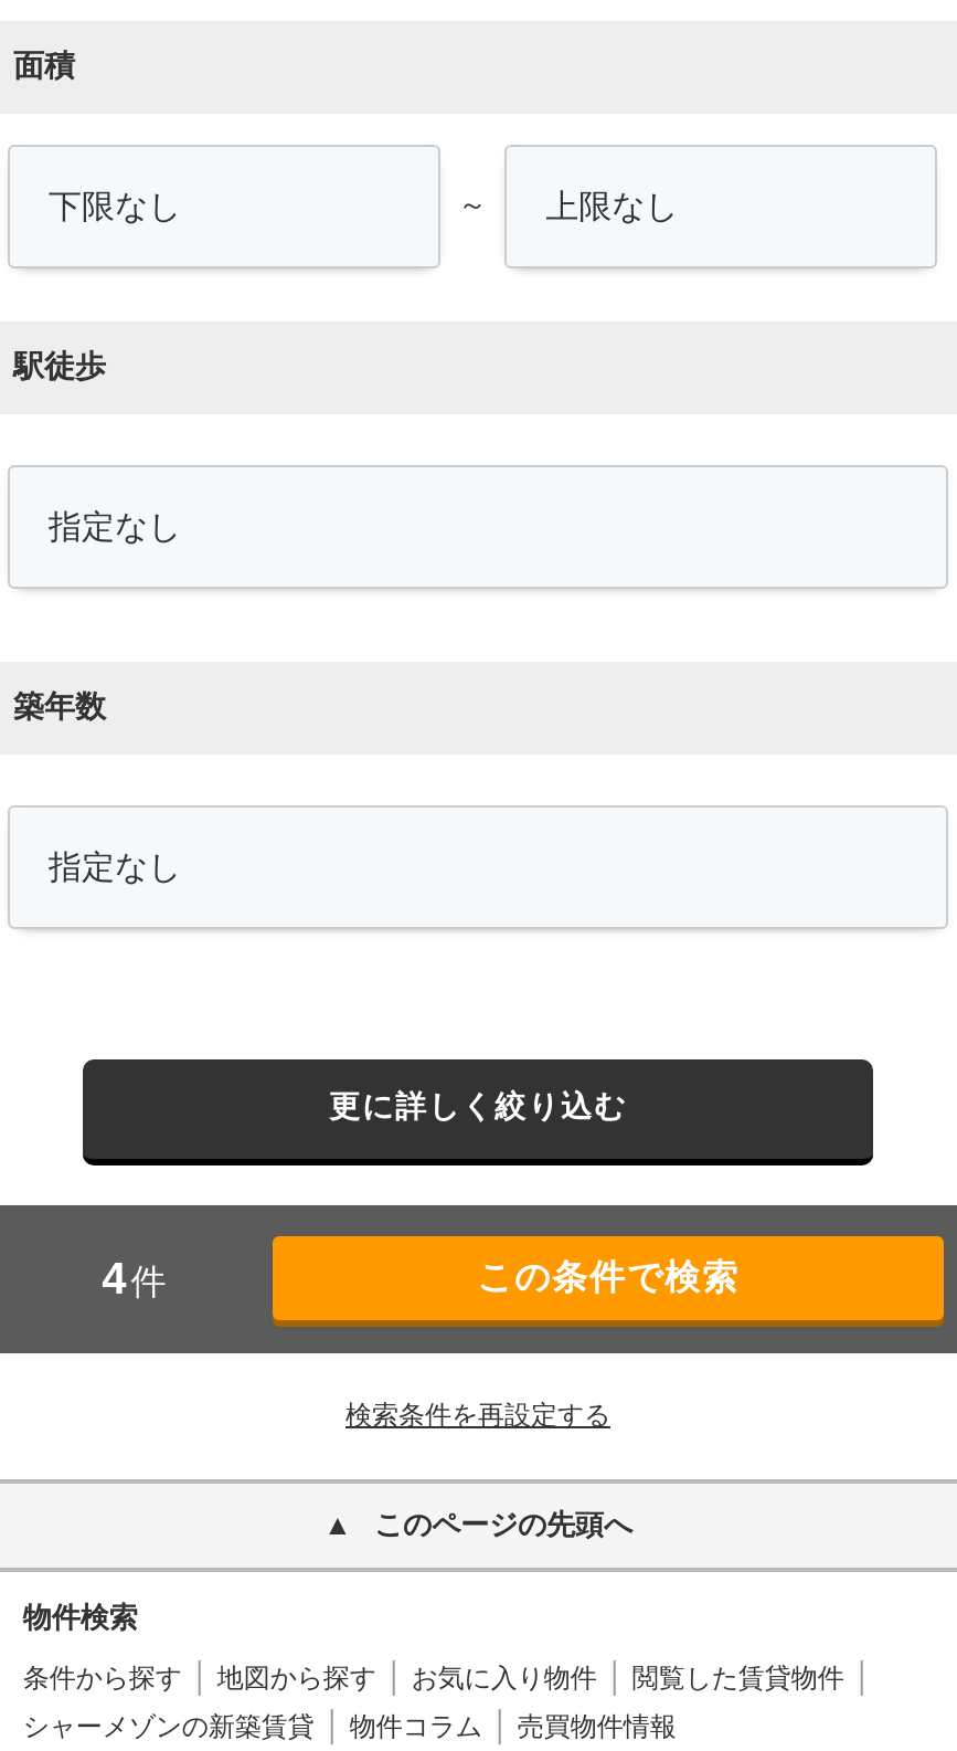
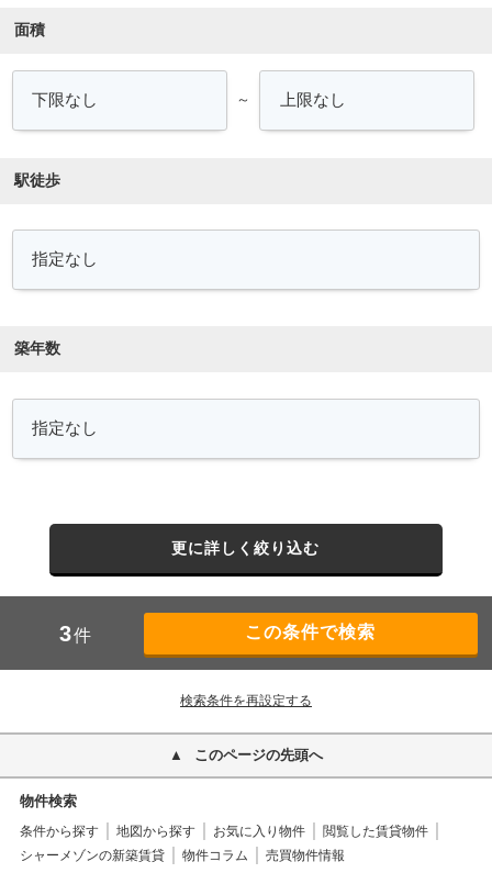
[102,1254,166,1303] 4 件 -> [59,621,91,645] 3 件

